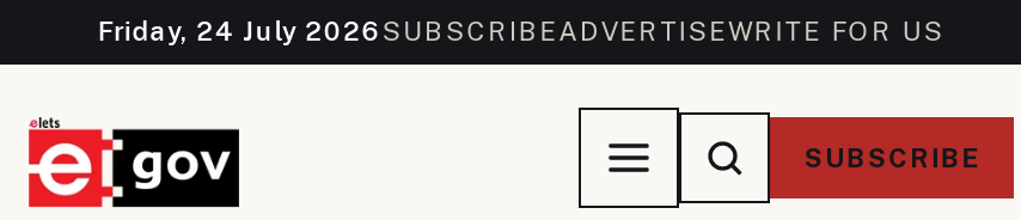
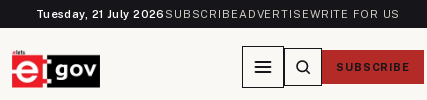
[98,17,945,45] Friday, 24 July 2026 SUBSCRIBE ADVERTISE WRITE FOR US -> [36,8,400,20] Tuesday, 21 July 2026 SUBSCRIBE ADVERTISE WRITE FOR US

